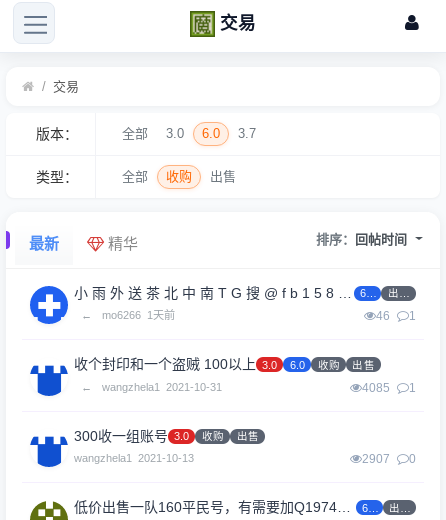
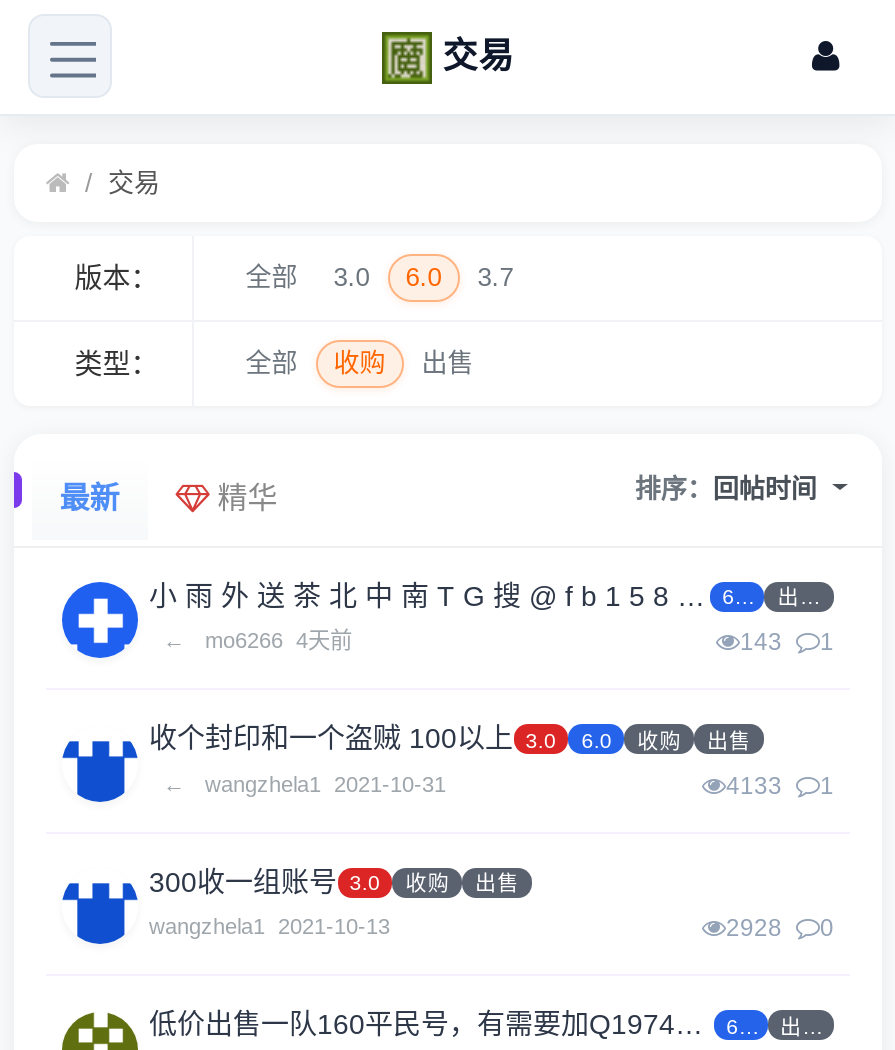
[101,309,175,321] mo6266 1天前 -> [205,628,352,652] mo6266 4天前
[376,309,416,323] 46 1 -> [740,628,834,656] 143 1
[362,381,416,395] 4085 1 -> [726,772,834,800] 4133 1
[362,452,416,466] 2907 0 -> [726,914,834,942] 2928 0

